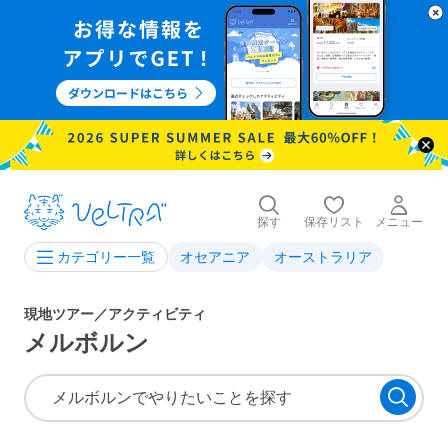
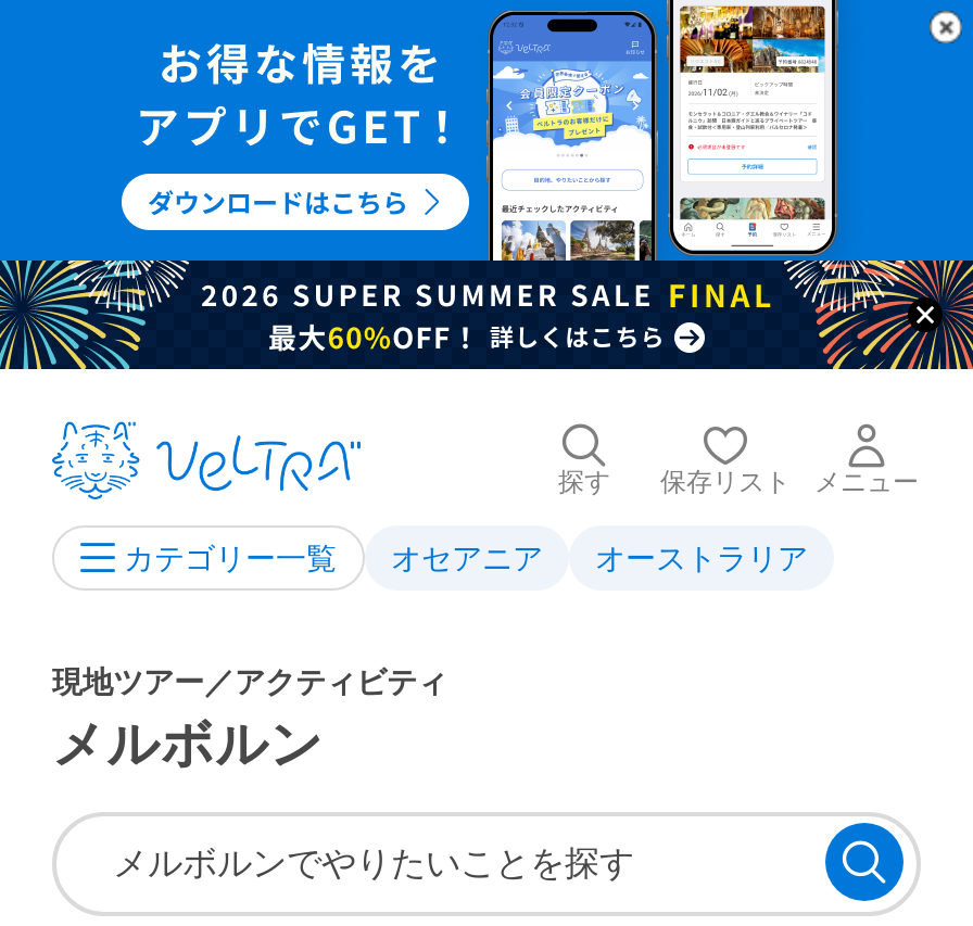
[3,119,445,171] [image] -> [7,258,966,371] [image]

